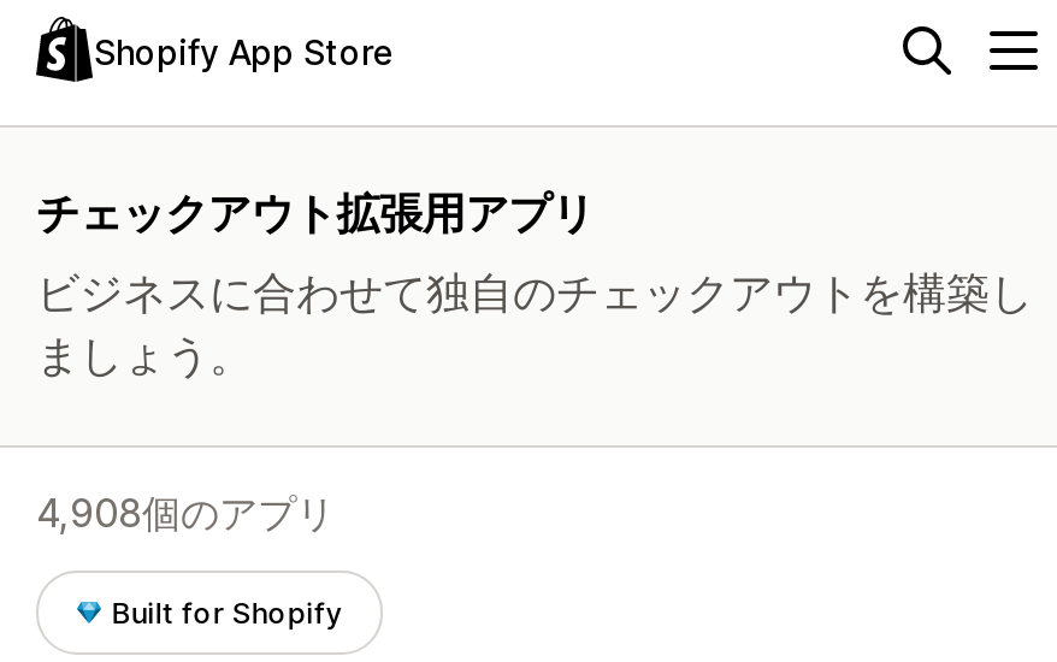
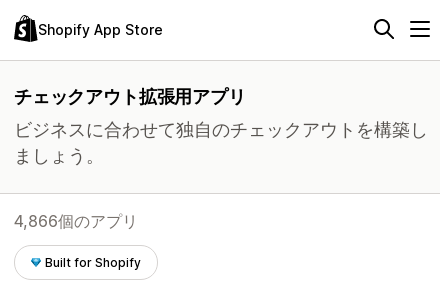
[36,489,335,537] 4,908個のアプリ -> [14,211,138,231] 4,866個のアプリ

